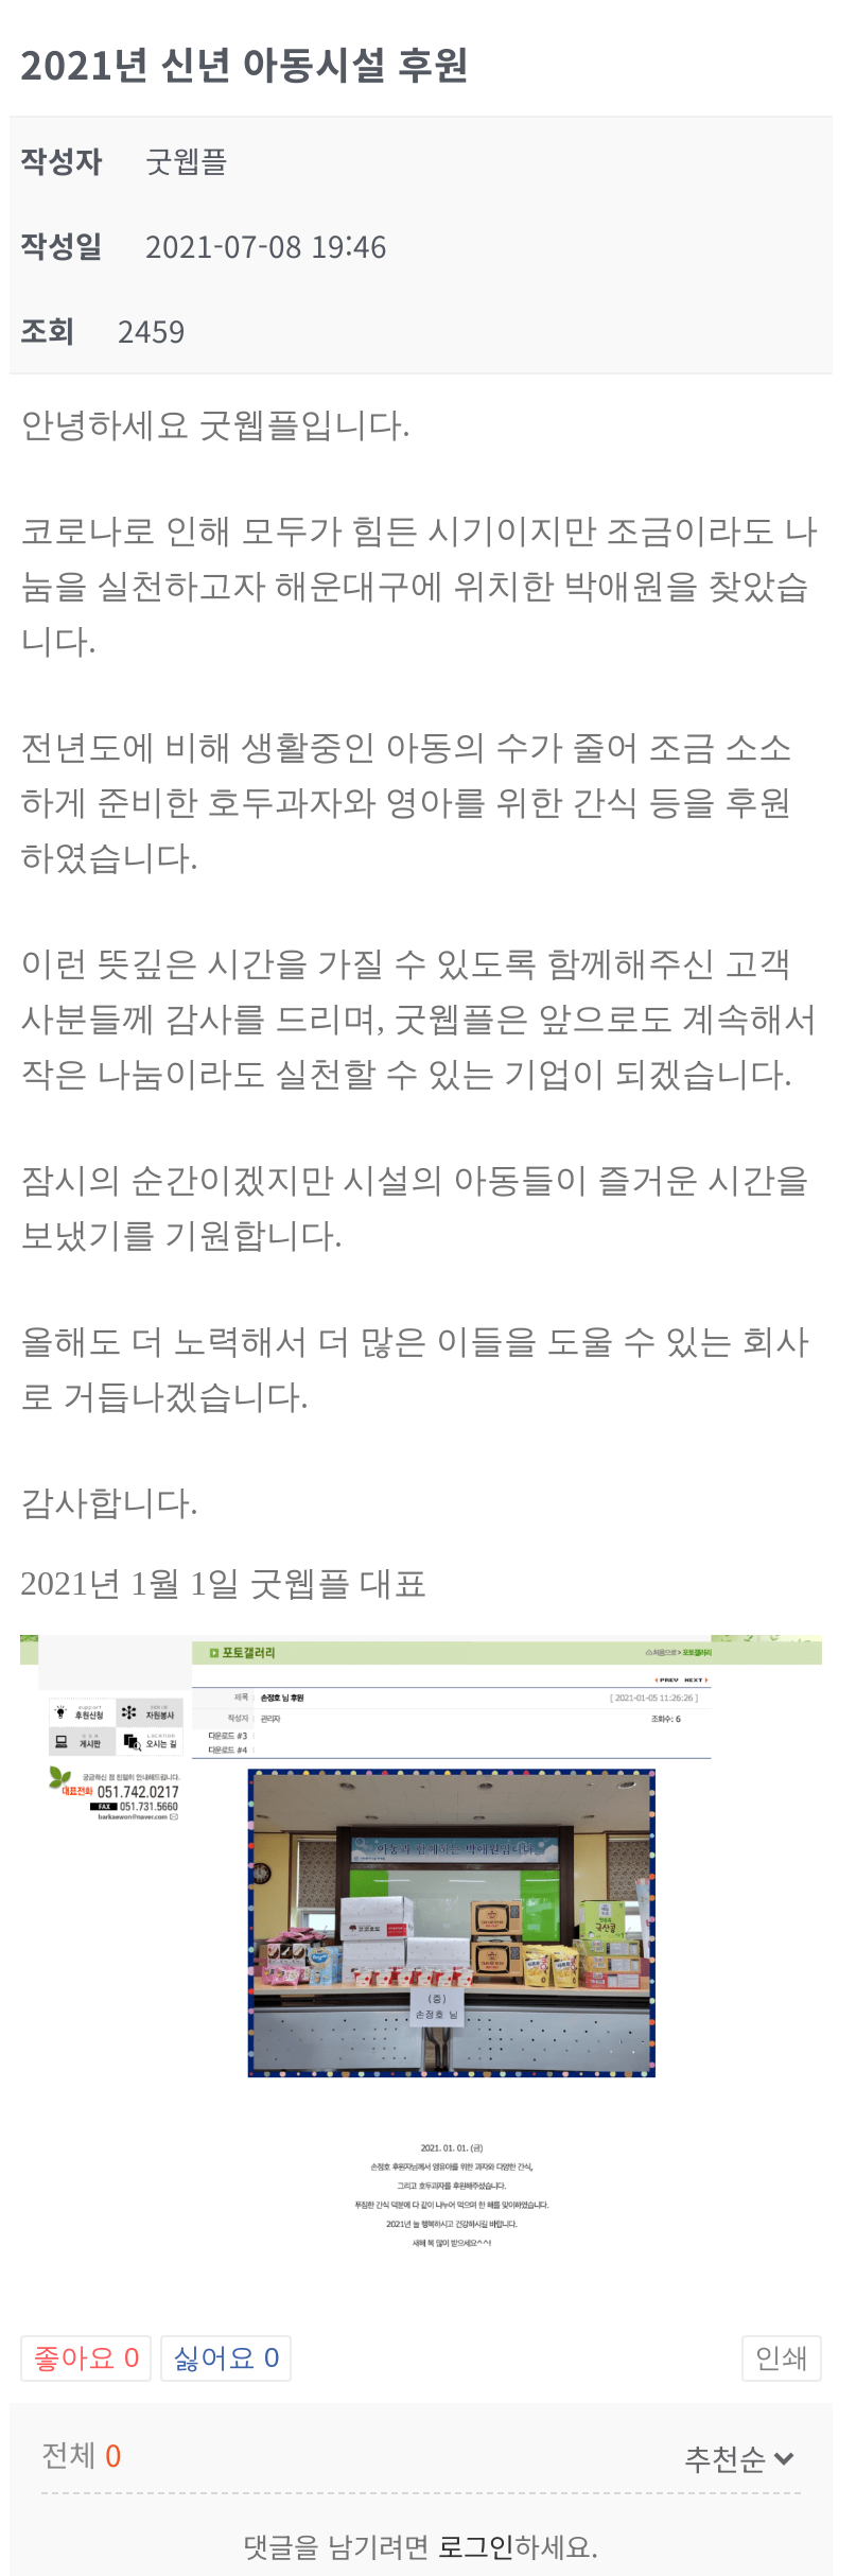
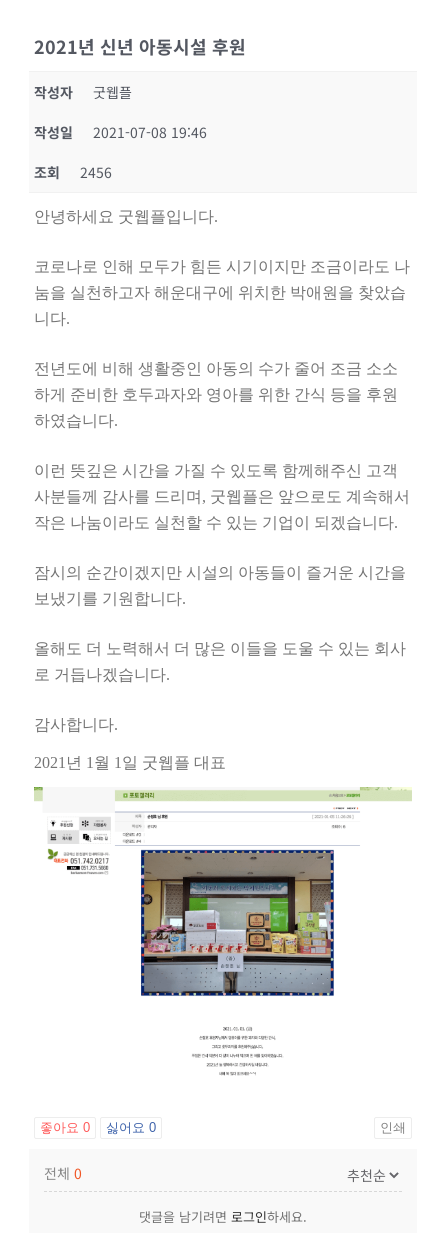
[20,309,186,351] 조회 2459 -> [34,162,112,182] 조회 2456

